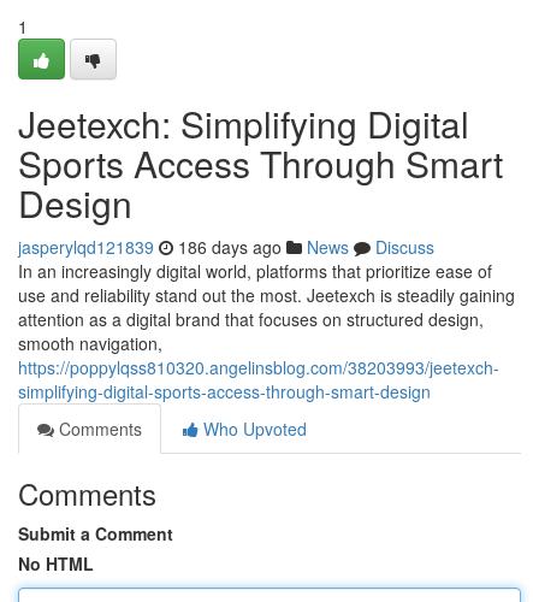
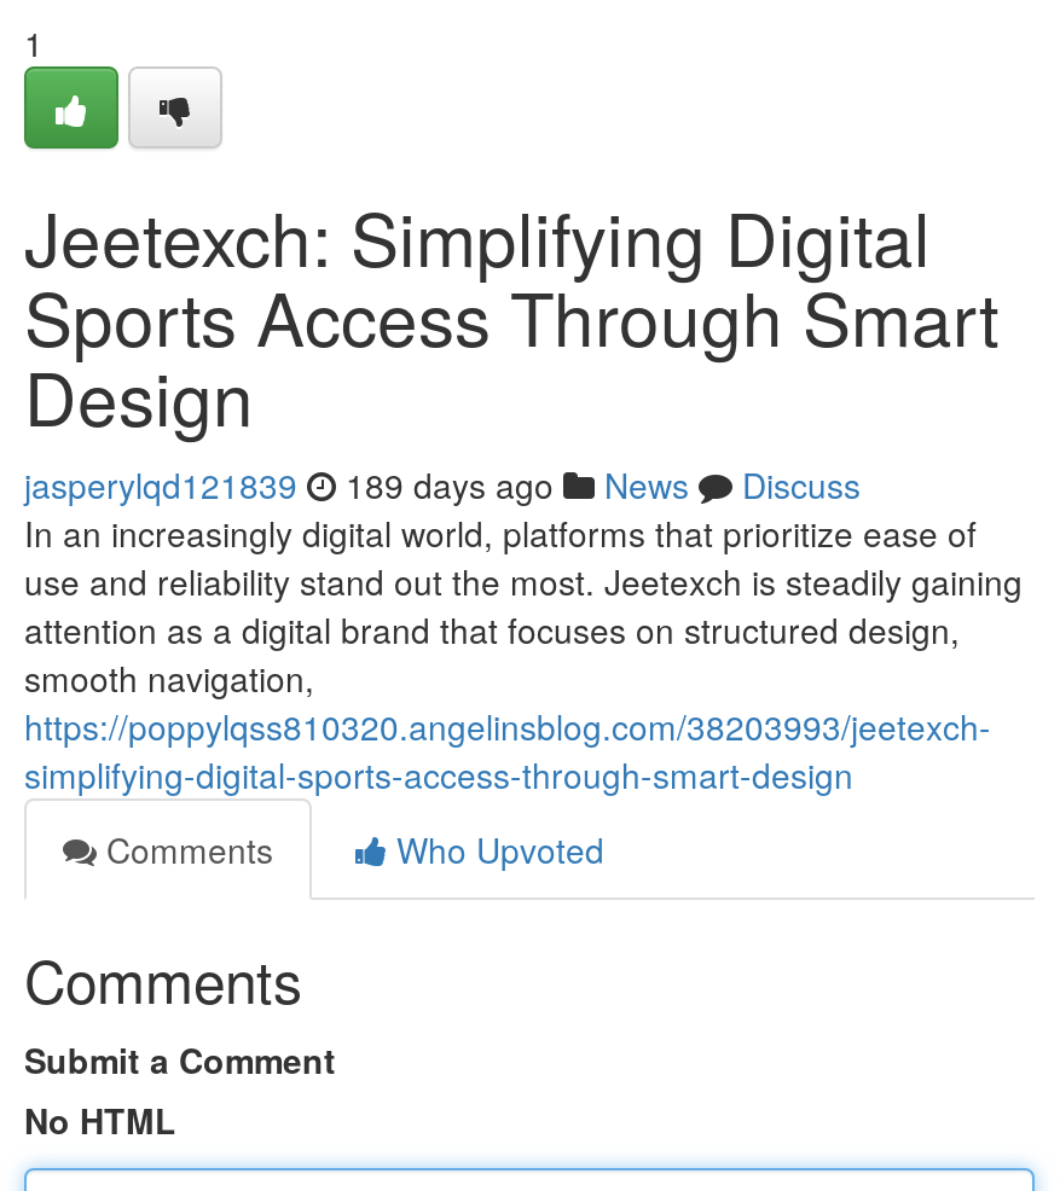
[18,235,434,259] jasperylqd121839 186 days ago News Discuss -> [24,460,861,509] jasperylqd121839 189 days ago News Discuss

